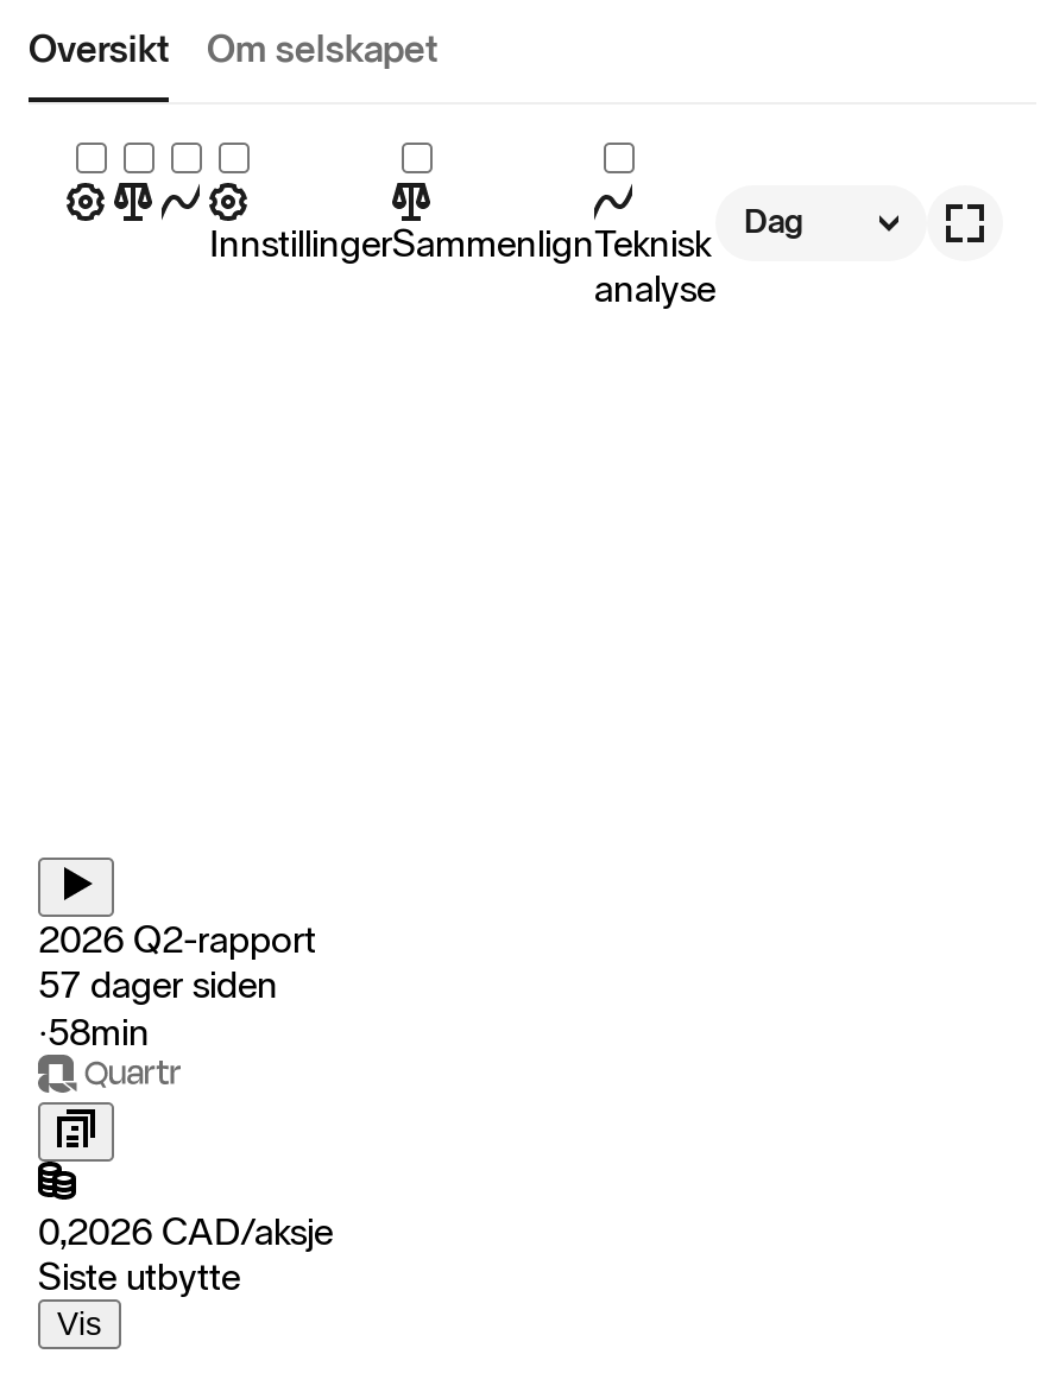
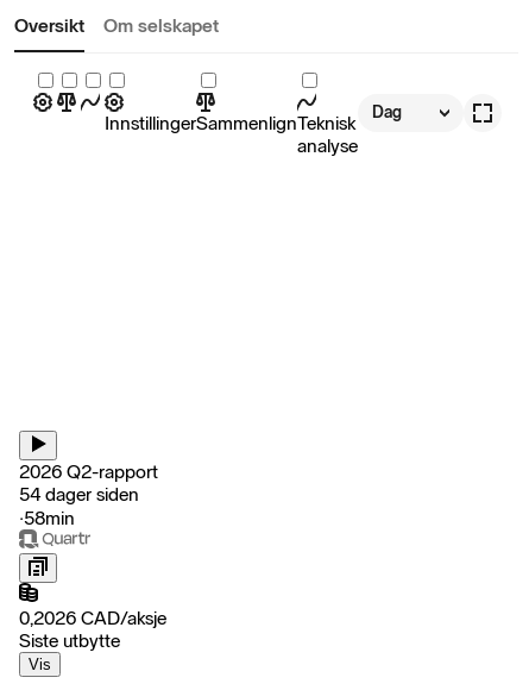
[38,962,278,1007] 57 dager siden -> [19,483,139,505] 54 dager siden

